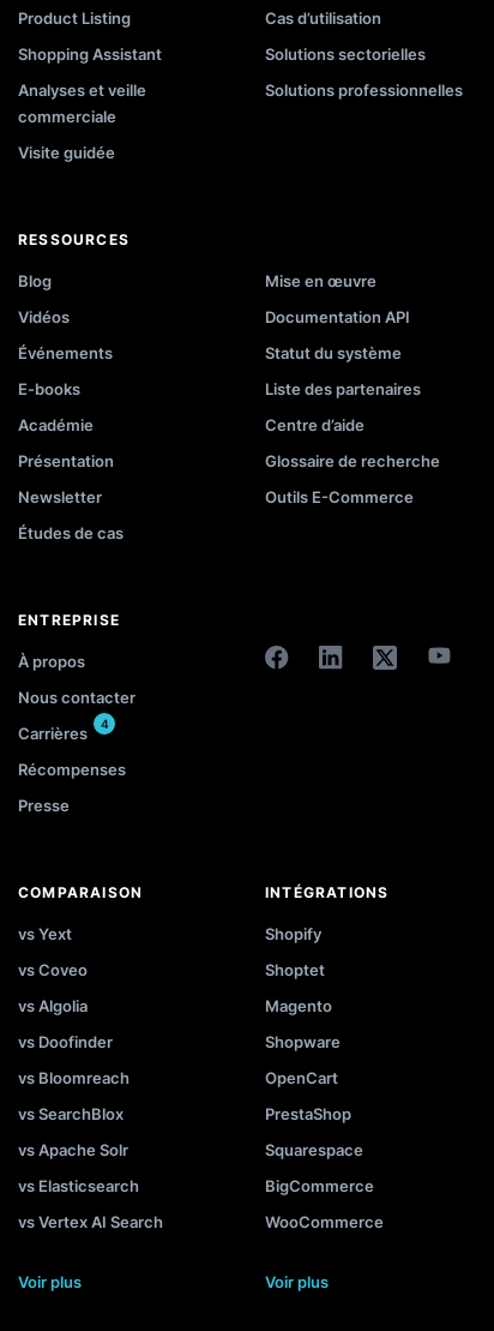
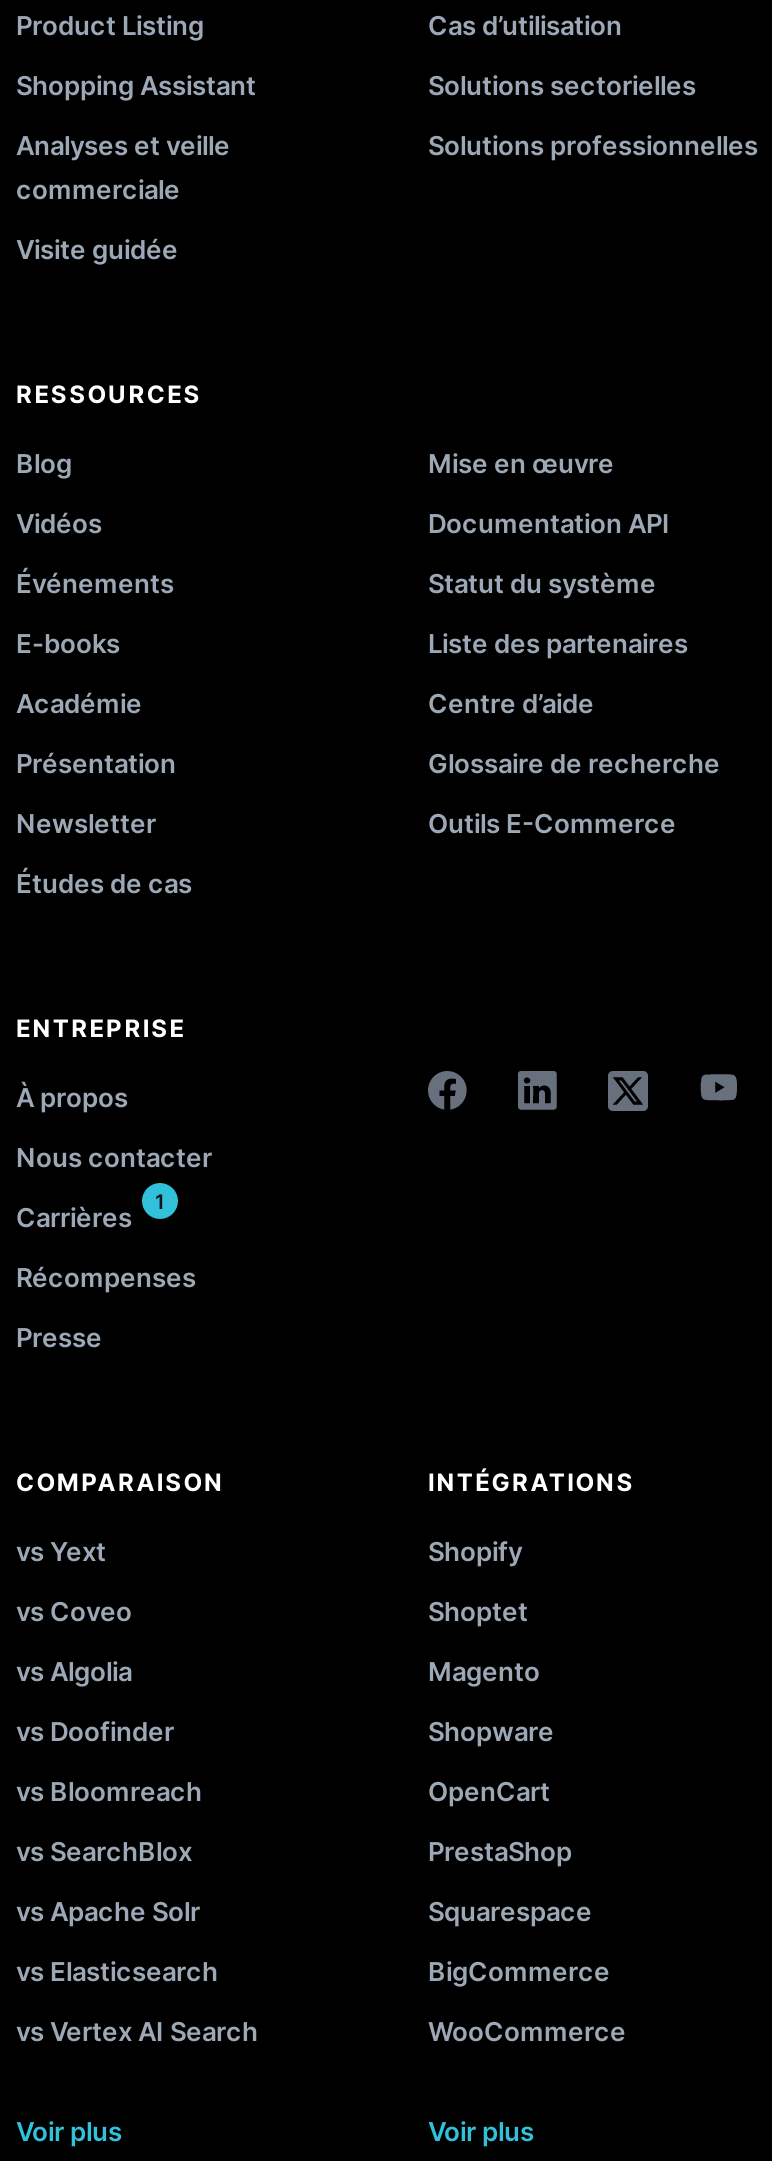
[100,716,109,731] 4 -> [155,1189,165,1213] 1

